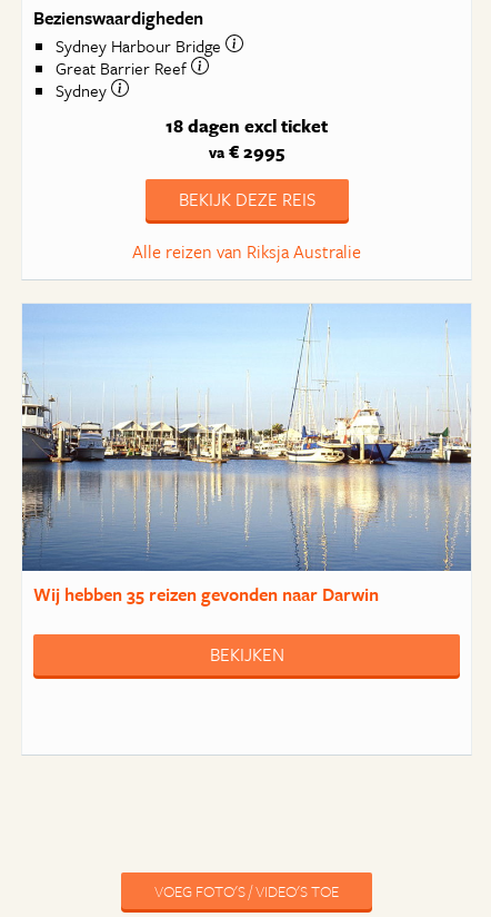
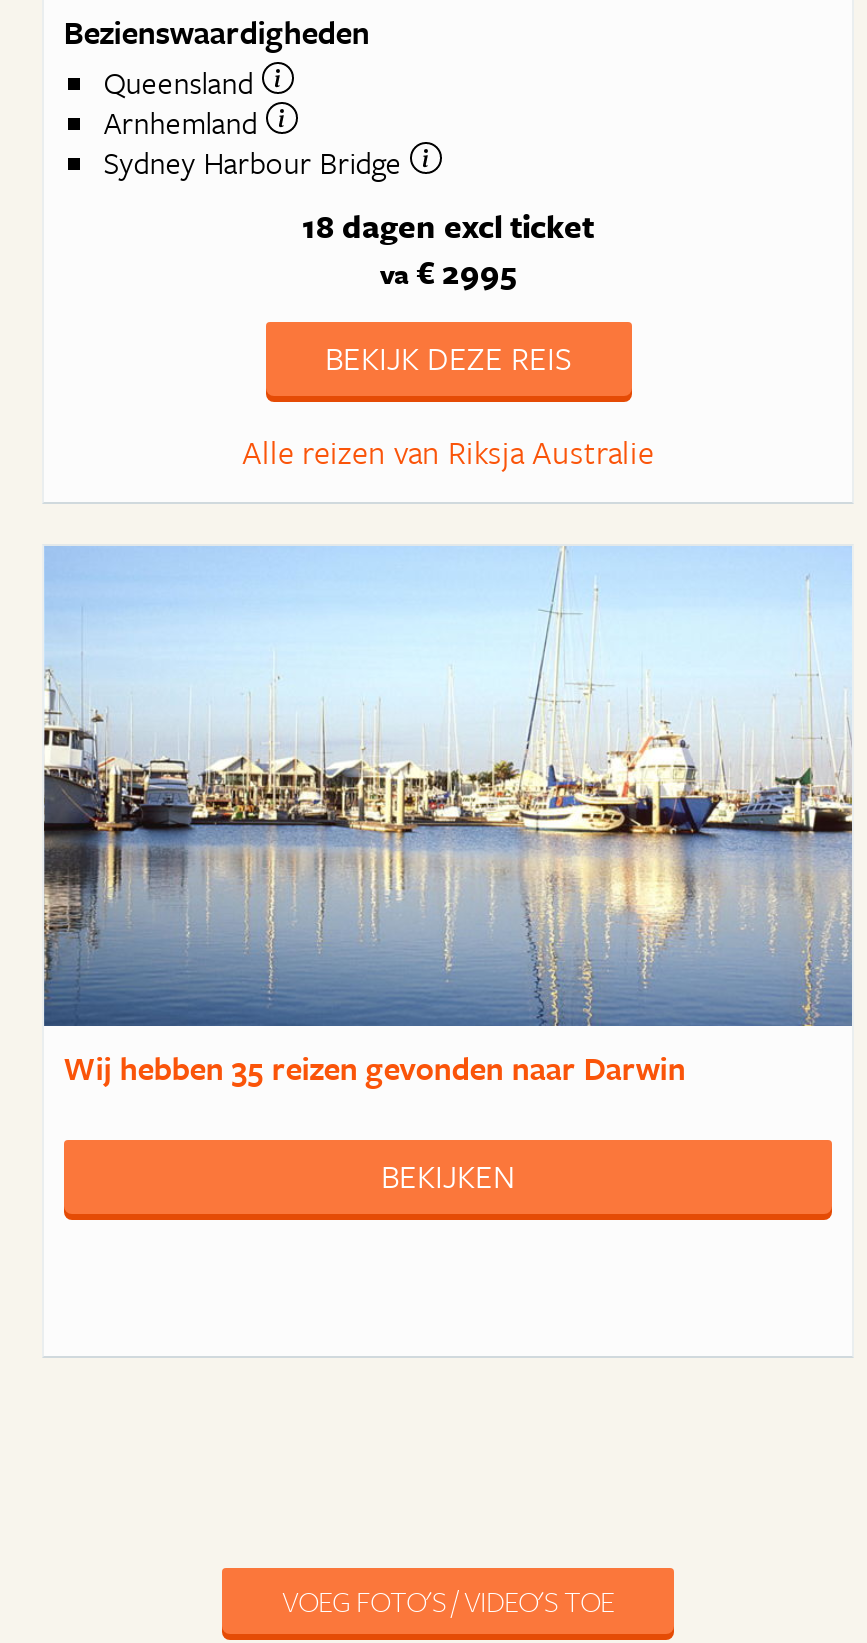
none -> [104,61,266,145] Queensland | Arnhemland
moved [55,34,225,58] -> [104,141,410,185]: Sydney Harbour Bridge
[55,56,191,103] Great Barrier Reef | Sydney -> none

